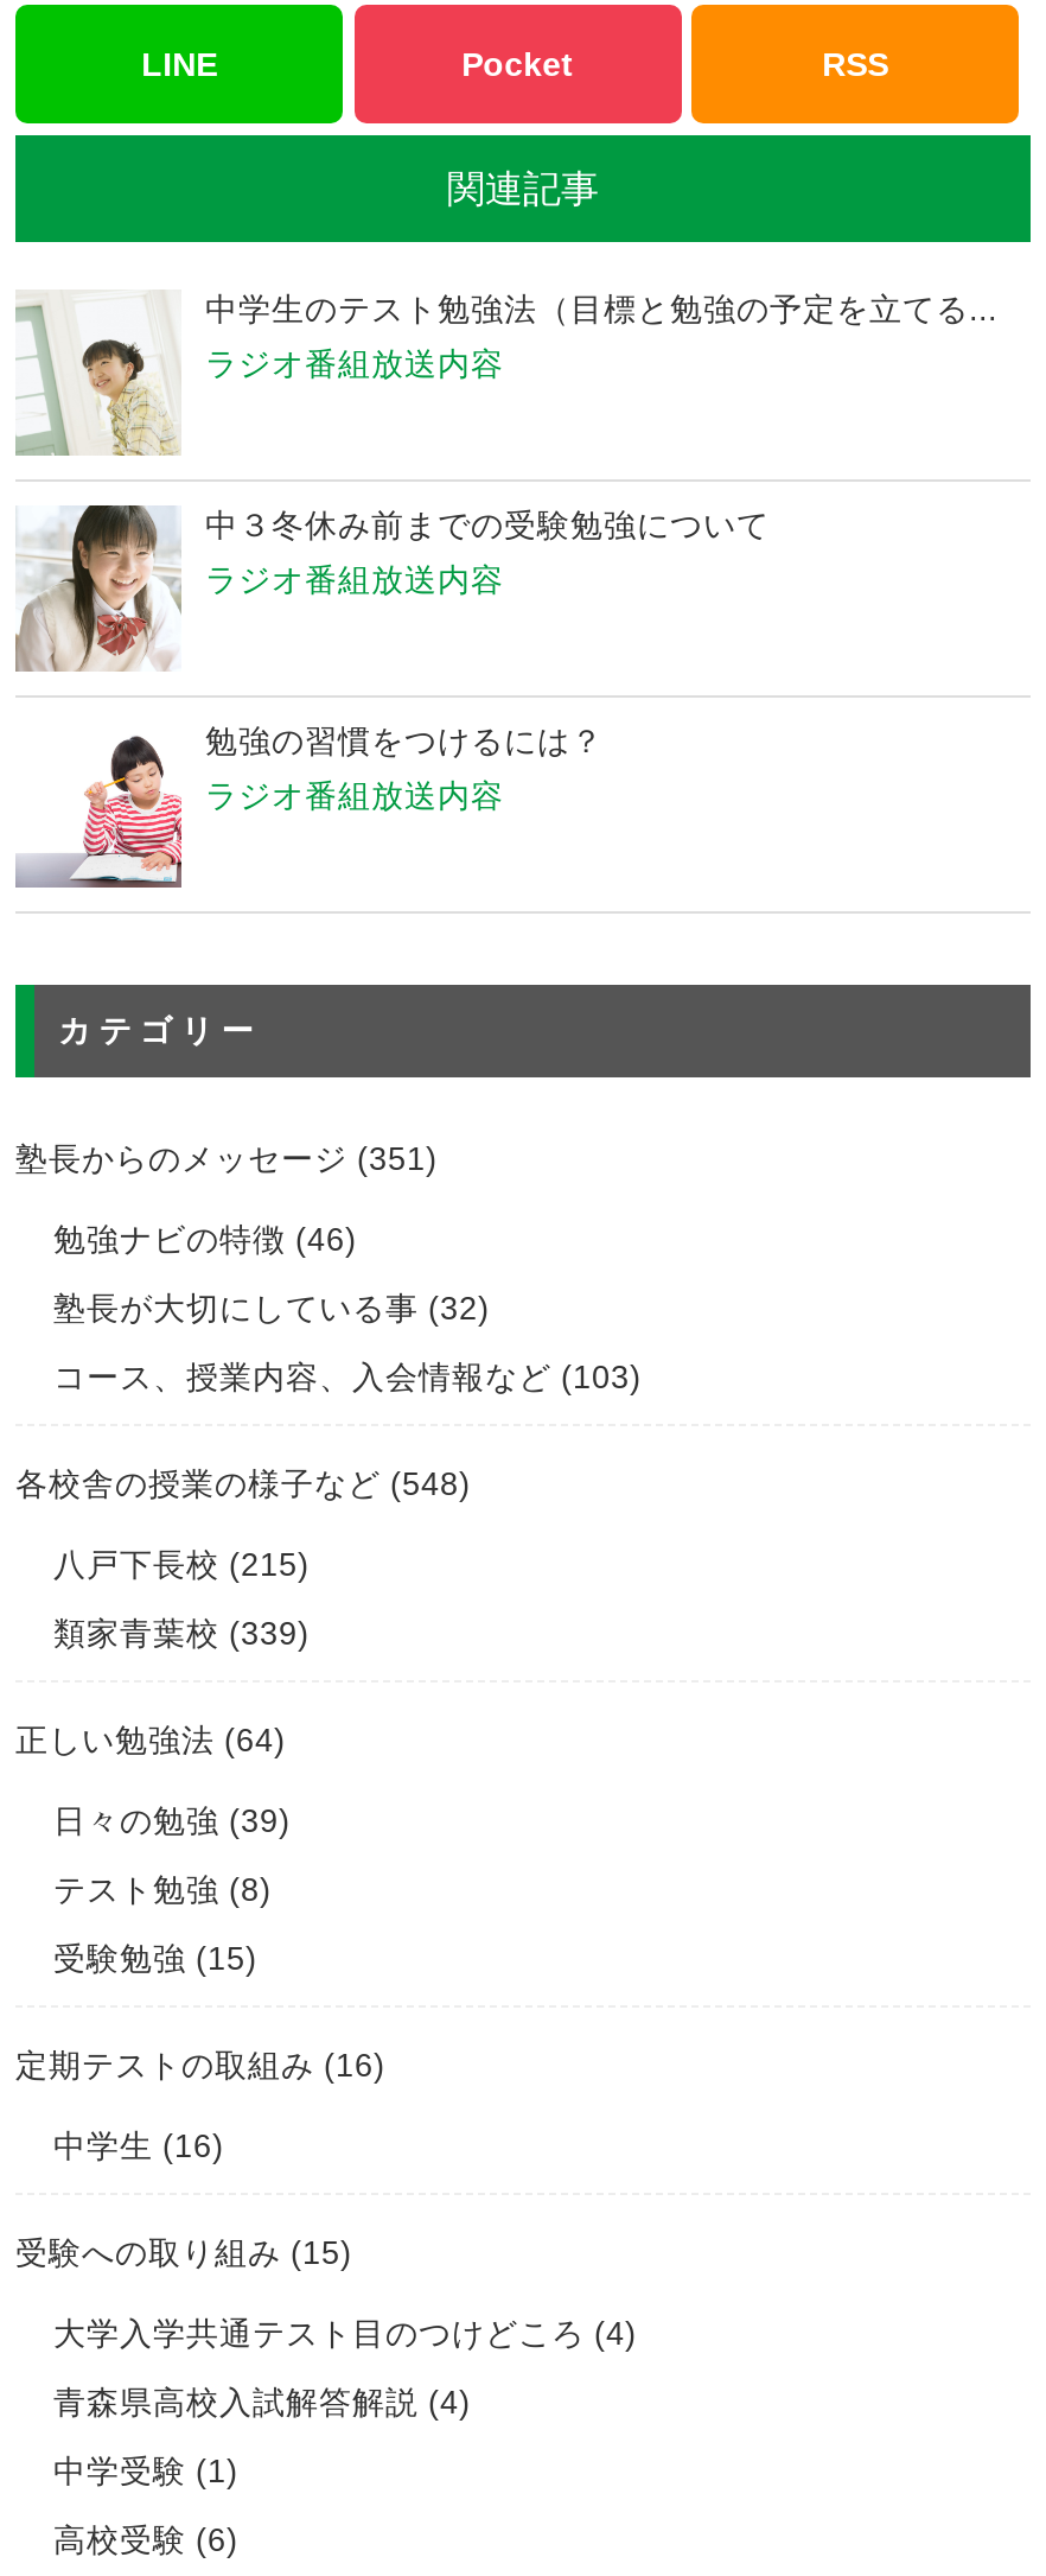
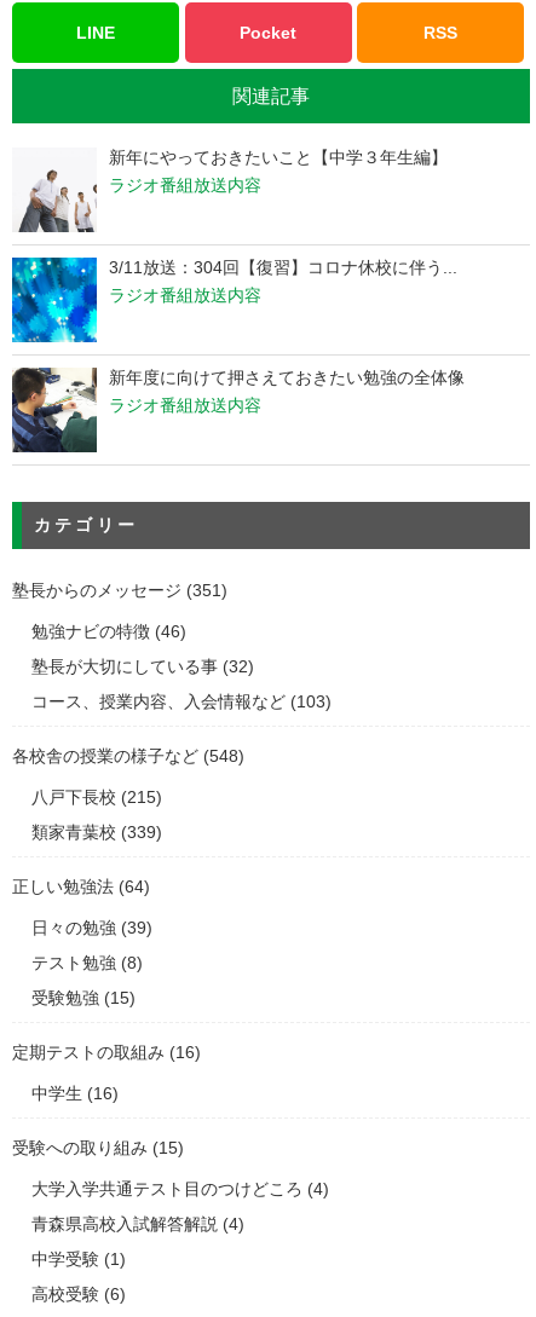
[15,291,997,458] [image] | 中学生のテスト勉強法（目標と勉強の予定を立てる... -> [13,148,448,233] [image] | 新年にやっておきたいこと【中学３年生編】
[13,503,770,672] [image] | 中３冬休み前までの受験勉強について -> [11,256,457,343] [image] | 3/11放送：304回【復習】コロナ休校に伴う...
[15,721,604,890] [image] | 勉強の習慣をつけるには？ -> [11,366,465,452] [image] | 新年度に向けて押さえておきたい勉強の全体像

